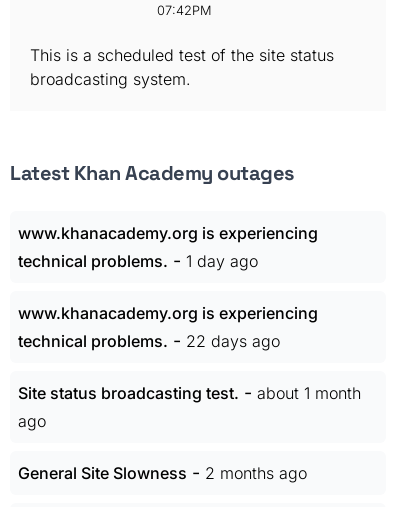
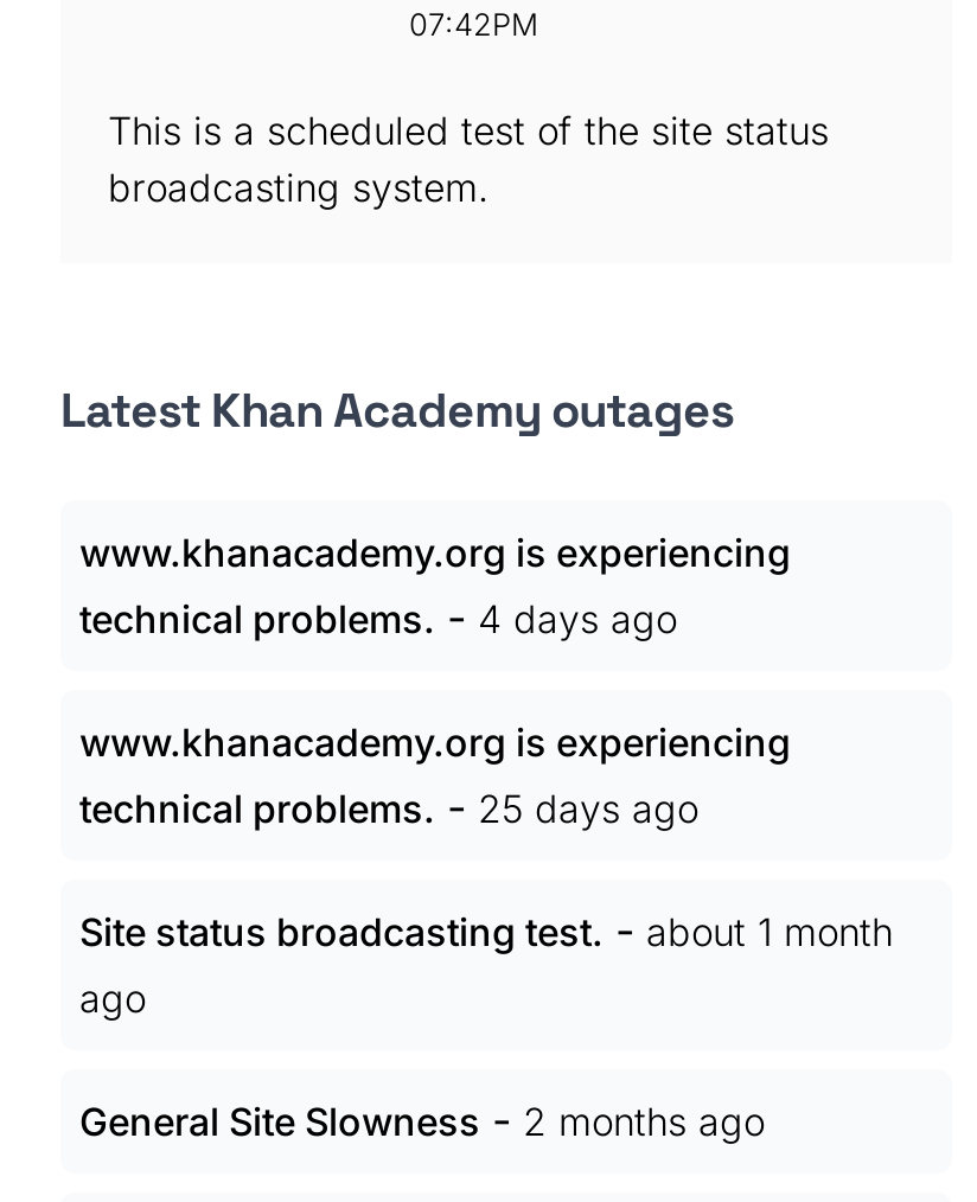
[18,250,258,271] technical problems. - 1 day ago -> [79,593,677,642] technical problems. - 4 days ago
[18,330,280,351] technical problems. - 22 days ago -> [79,782,698,832] technical problems. - 25 days ago

